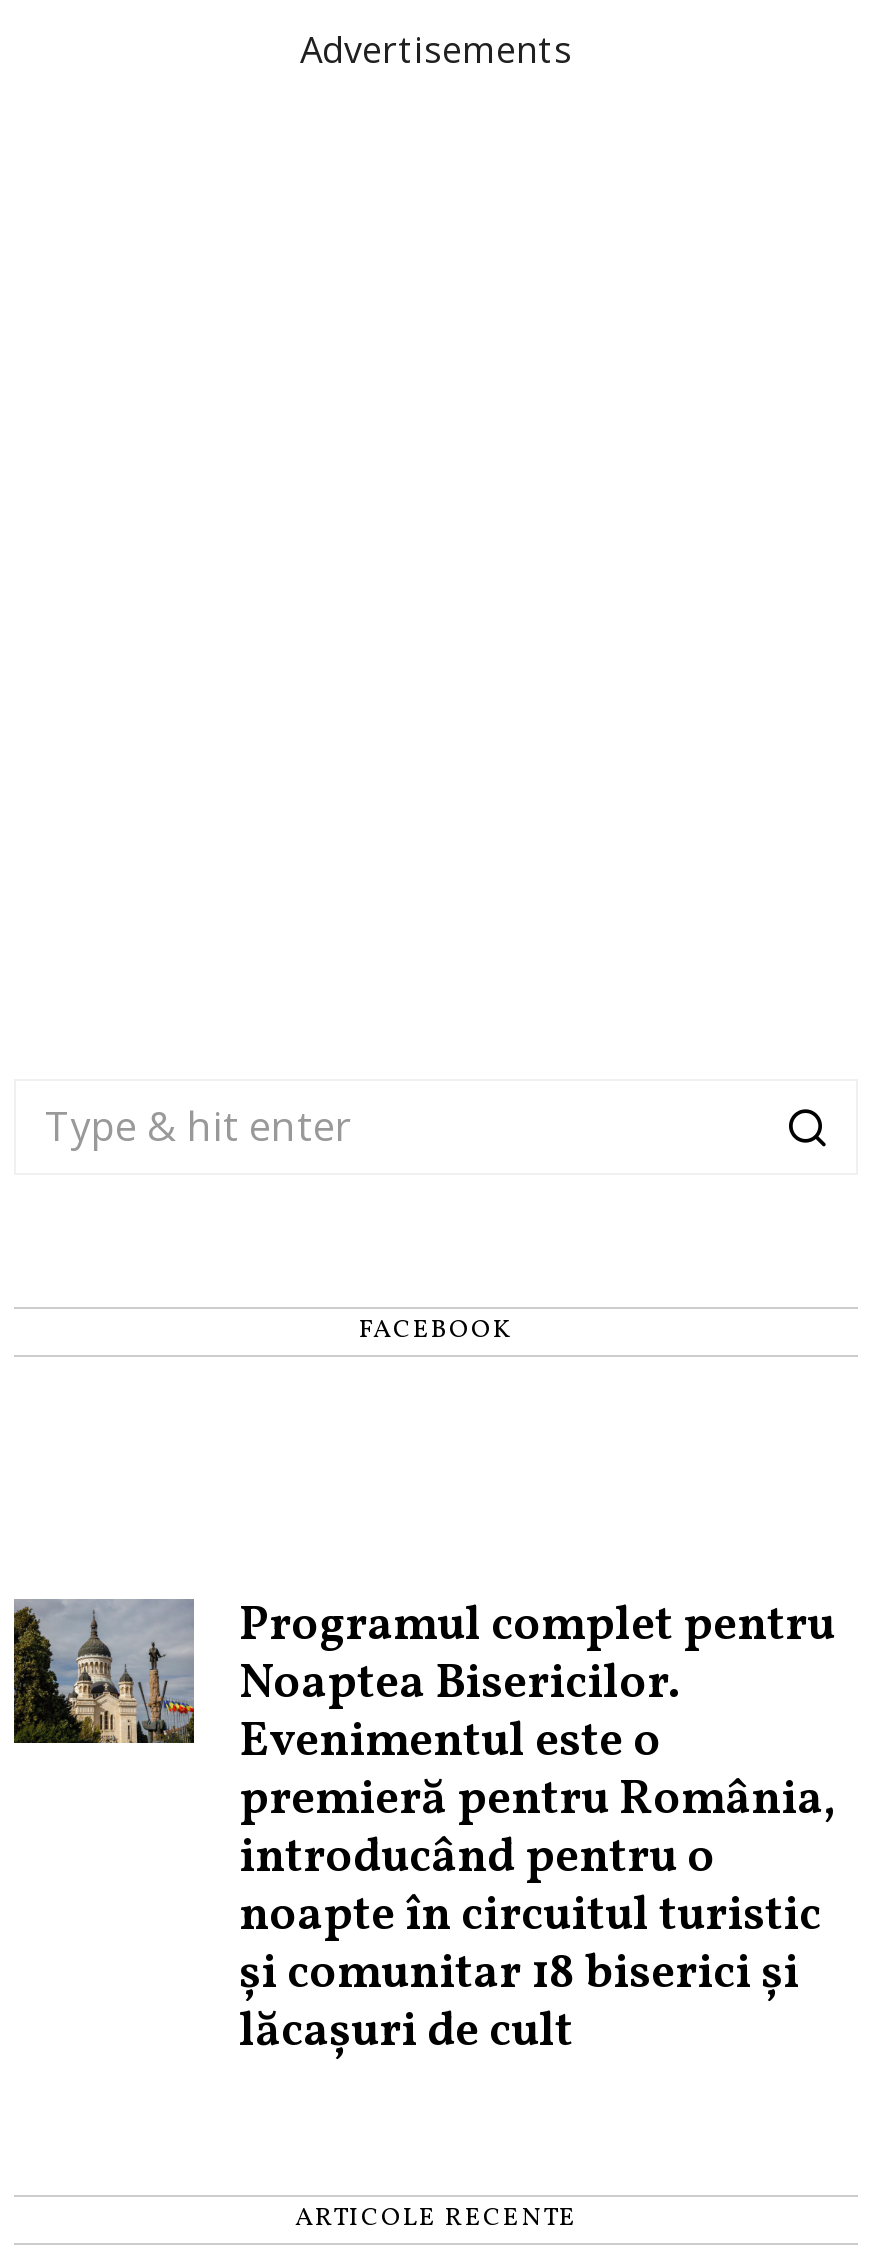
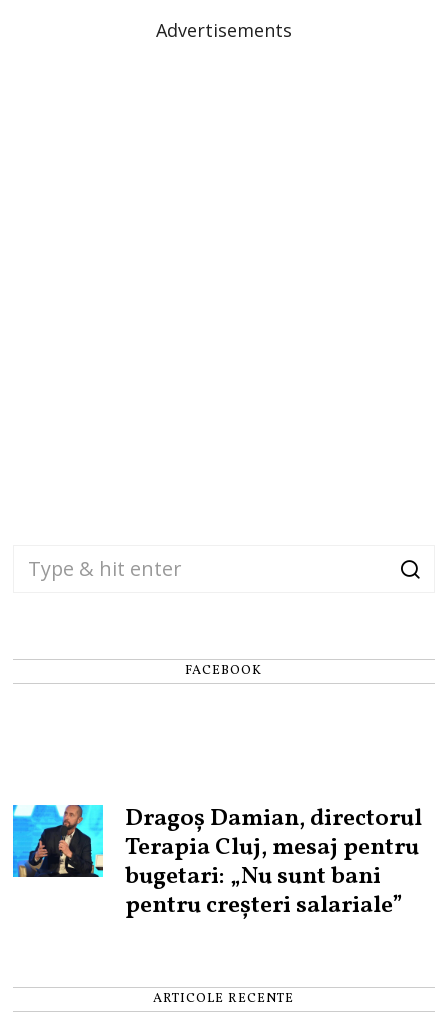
[12,1592,835,2066] [image] | Programul complet pentru | Noaptea Bisericilor. | Evenimentul este o | premieră pentru România, | introducând pentru o | noapte în circuitul turistic | și comunitar 18 biserici și | lăcașuri de cult -> [12,802,422,923] [image] | Dragoș Damian, directorul | Terapia Cluj, mesaj pentru | bugetari: „Nu sunt bani | pentru creșteri salariale”

